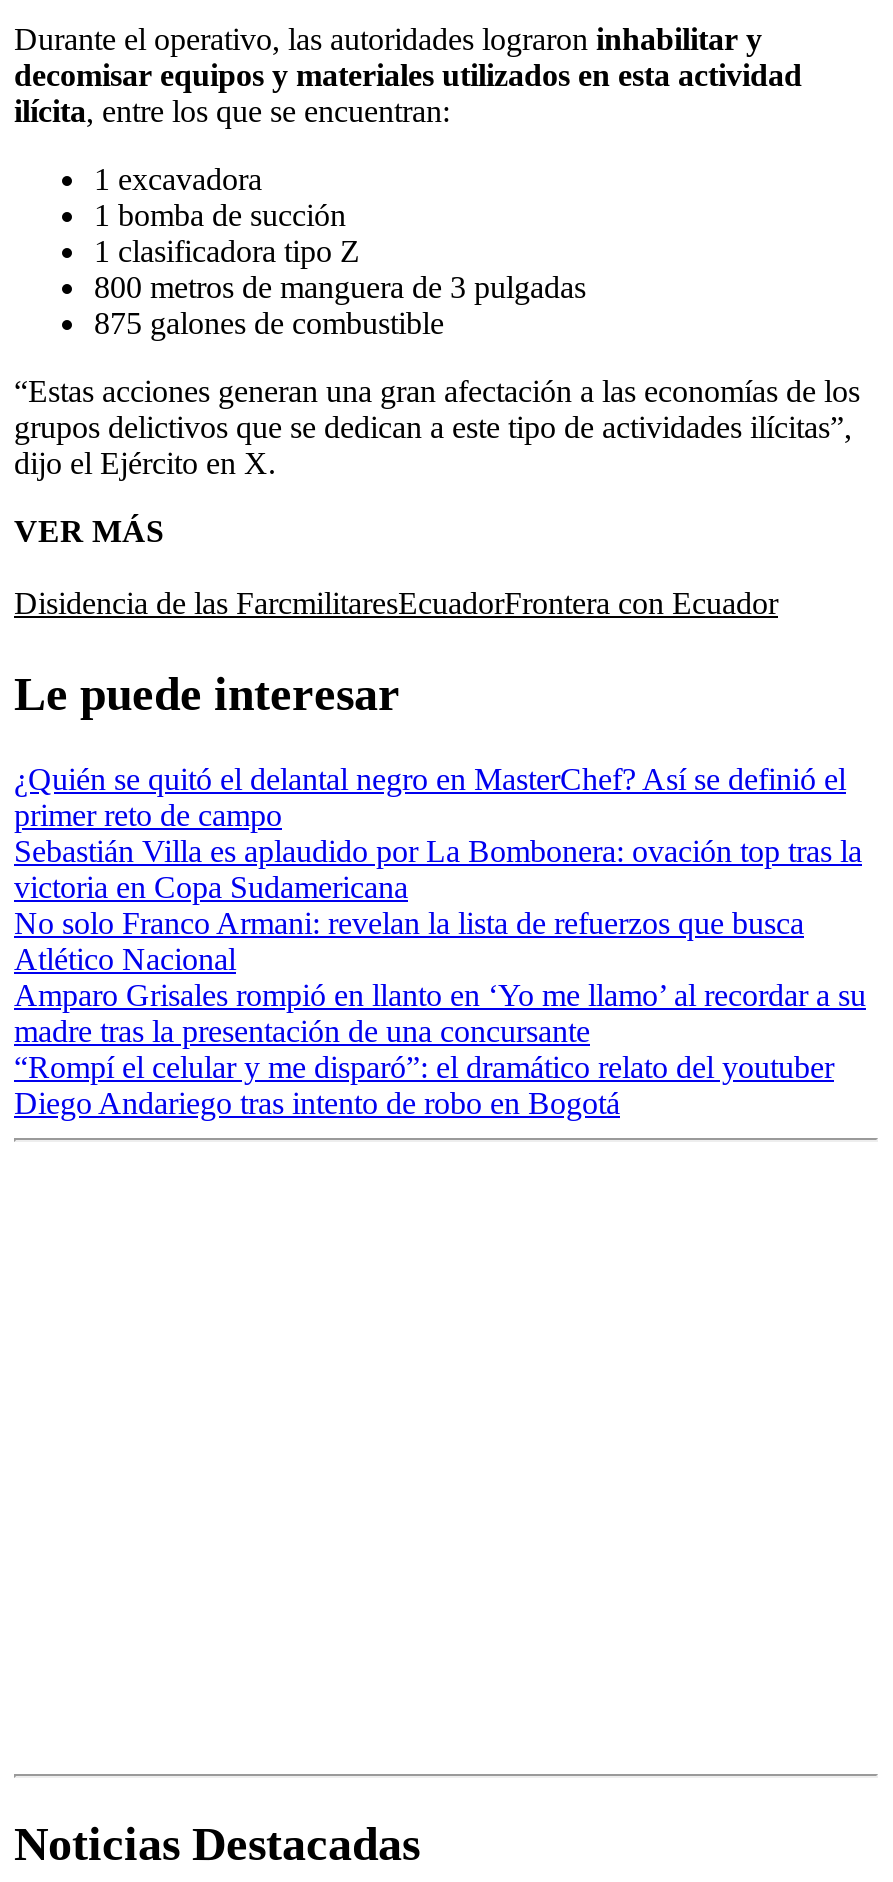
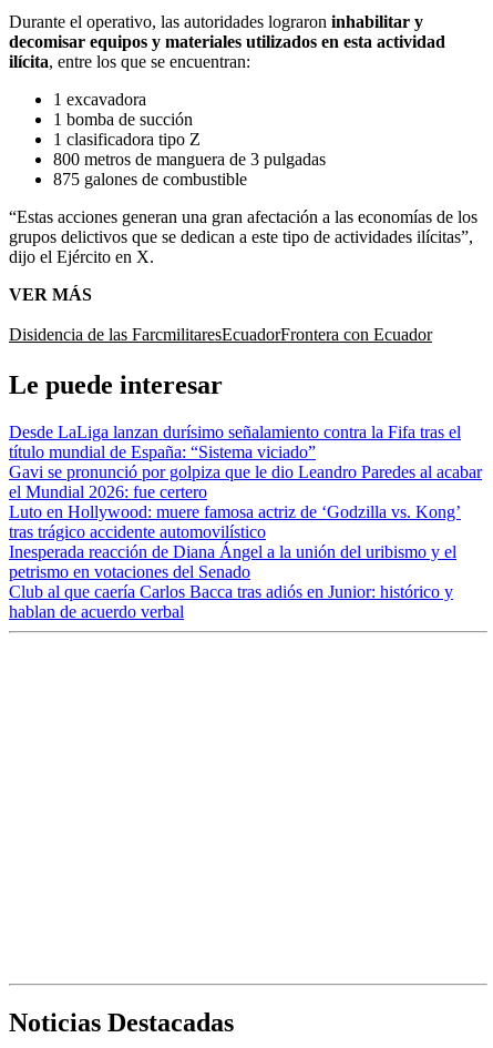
[14,762,866,1120] ¿Quién se quitó el delantal negro en MasterChef? Así se definió el | primer reto de campo | Sebastián Villa es aplaudido por La Bombonera: ovación top tras la | victoria en Copa Sudamericana | No solo Franco Armani: revelan la lista de refuerzos que busca | Atlético Nacional | Amparo Grisales rompió en llanto en ‘Yo me llamo’ al recordar a su | madre tras la presentación de una concursante | “Rompí el celular y me disparó”: el dramático relato del youtuber | Diego Andariego tras intento de robo en Bogotá -> [9,423,482,621] Desde LaLiga lanzan durísimo señalamiento contra la Fifa tras el | título mundial de España: “Sistema viciado” | Gavi se pronunció por golpiza que le dio Leandro Paredes al acabar | el Mundial 2026: fue certero | Luto en Hollywood: muere famosa actriz de ‘Godzilla vs. Kong’ | tras trágico accidente automovilístico | Inesperada reacción de Diana Ángel a la unión del uribismo y el | petrismo en votaciones del Senado | Club al que caería Carlos Bacca tras adiós en Junior: histórico y | hablan de acuerdo verbal

